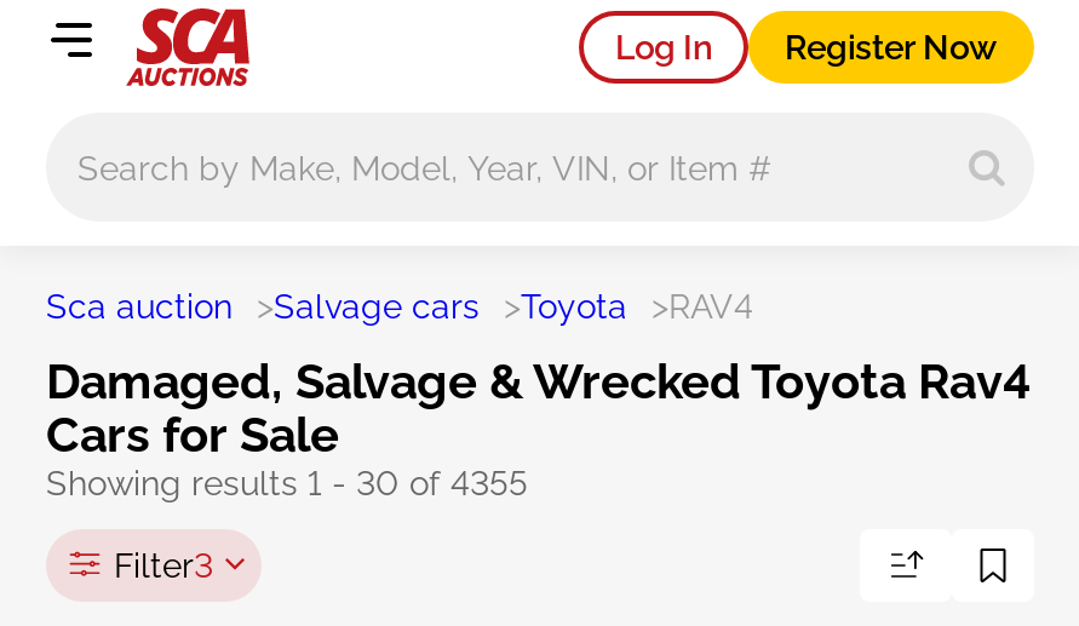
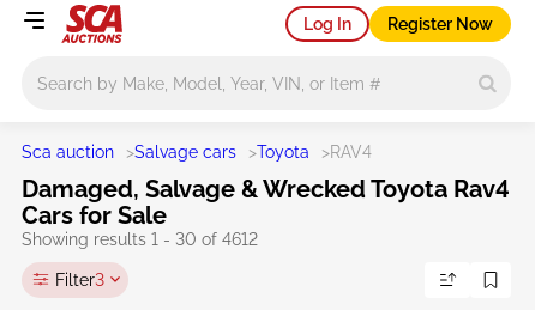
[46,464,528,502] Showing results 1 - 30 of 4355 -> [22,230,258,249] Showing results 1 - 30 of 4612

